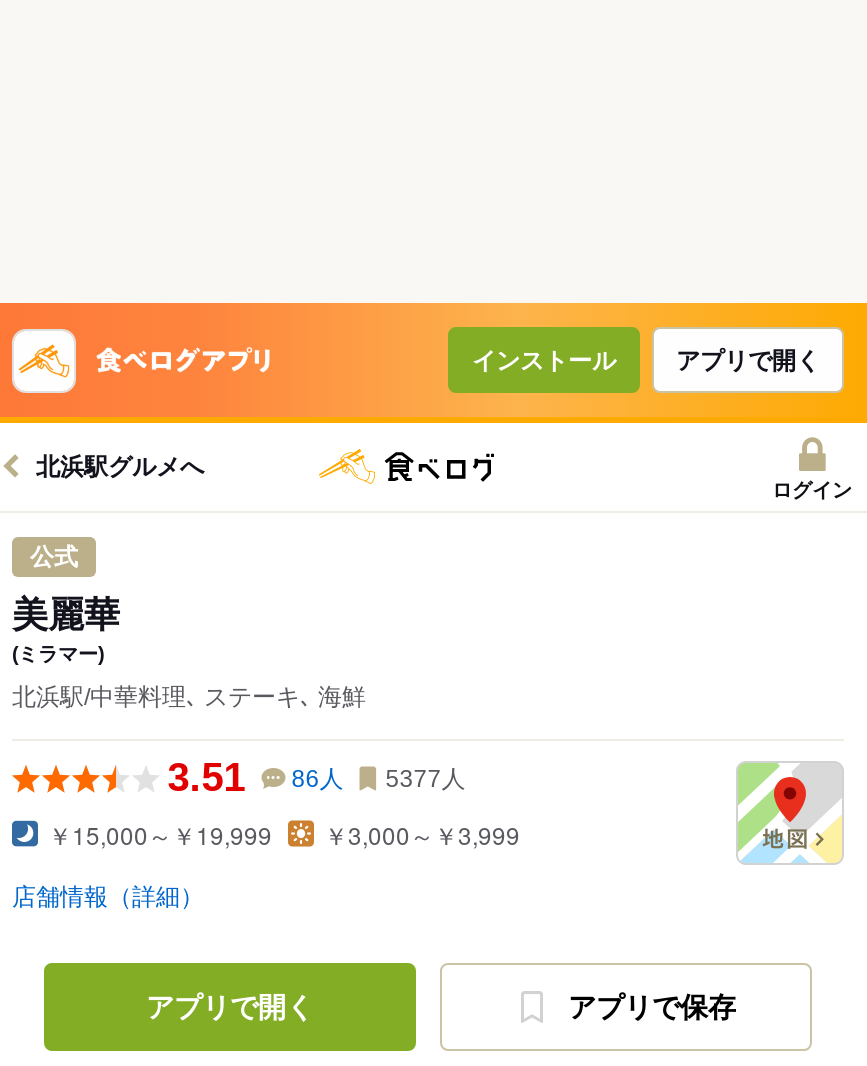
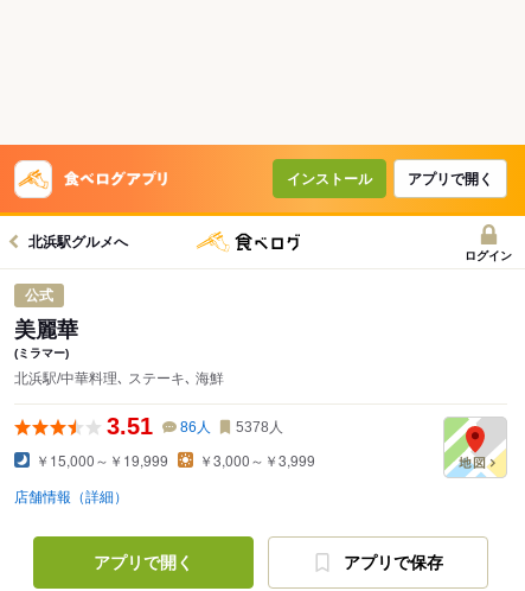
[168,755,466,799] 3.51 86人 5377人 -> [106,413,283,439] 3.51 86人 5378人

